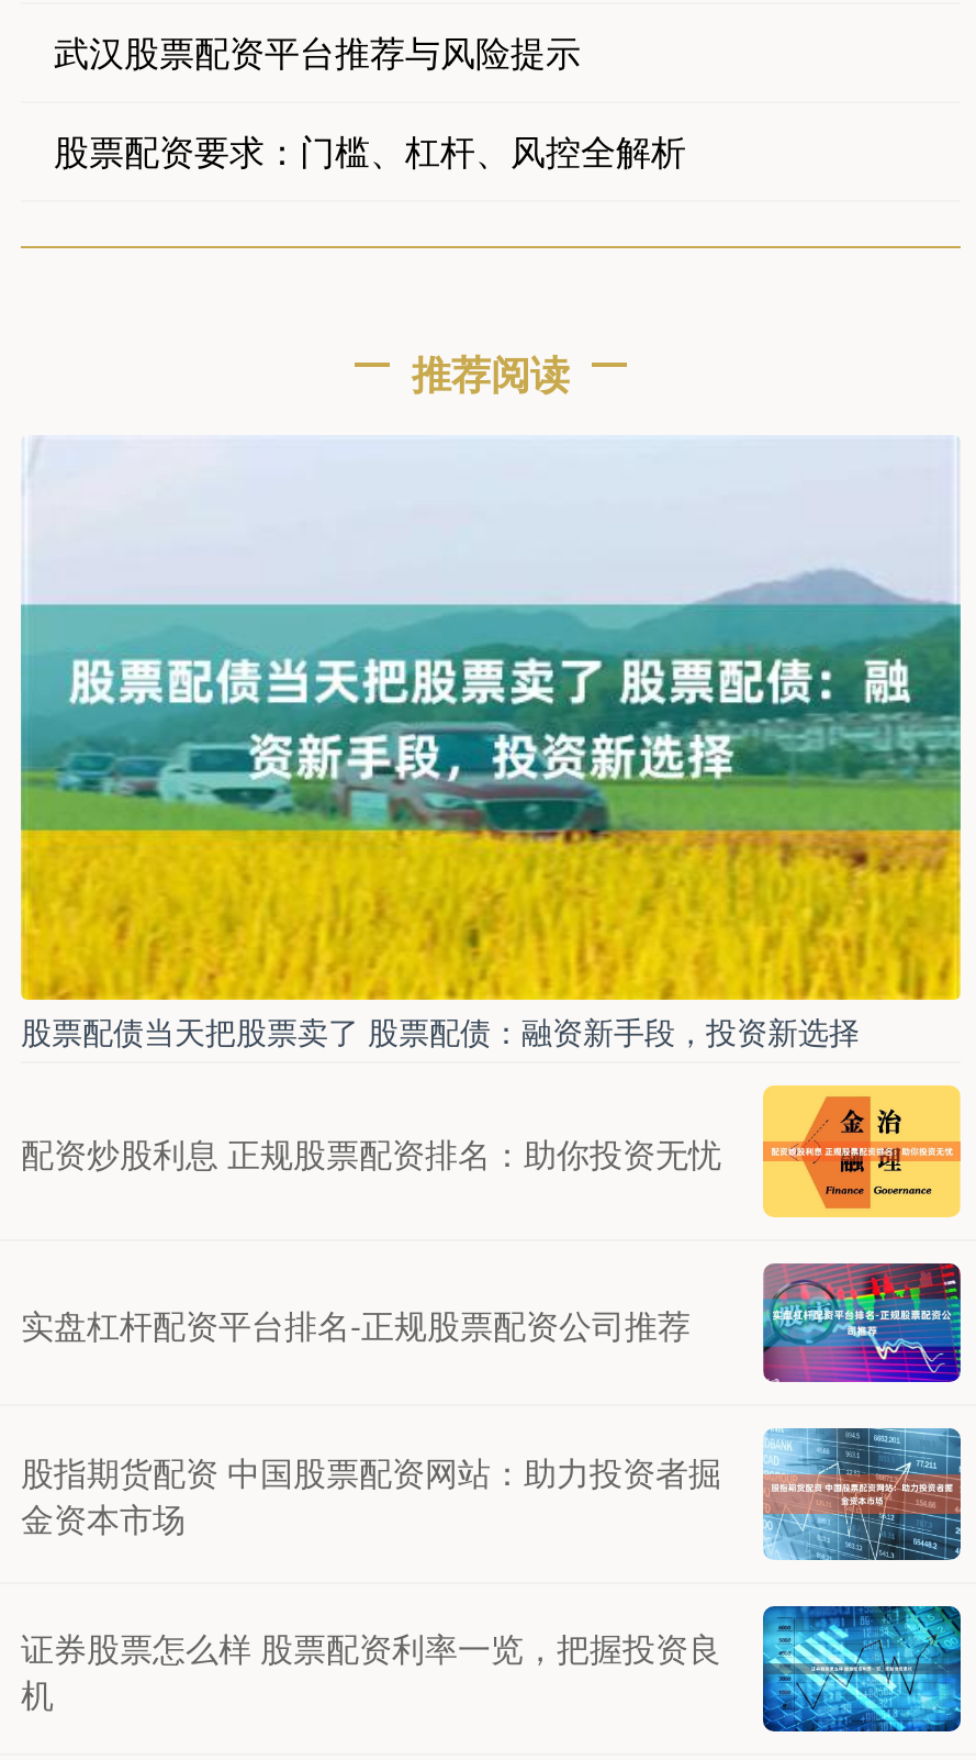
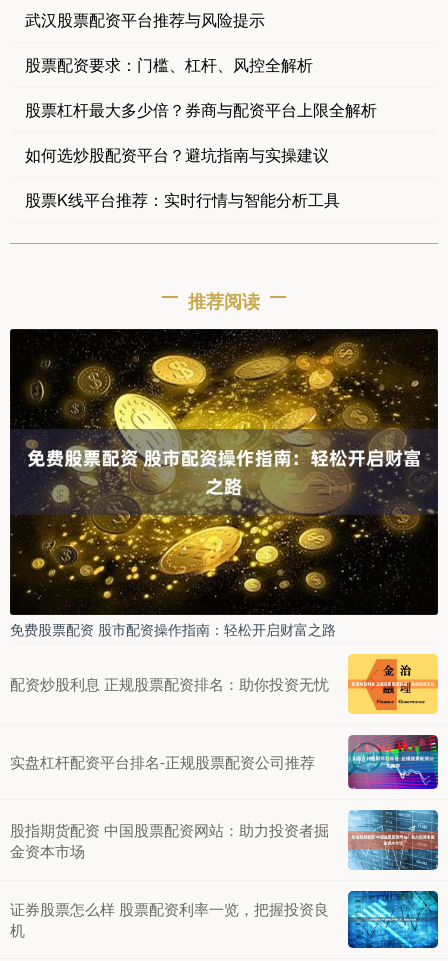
none -> [25,98,377,211] 股票杠杆最大多少倍？券商与配资平台上限全解析 | 如何选炒股配资平台？避坑指南与实操建议 | 股票K线平台推荐：实时行情与智能分析工具
[19,435,963,1053] [image] | 股票配债当天把股票卖了 股票配债：融资新手段，投资新选择 -> [9,328,439,639] [image] | 免费股票配资 股市配资操作指南：轻松开启财富之路

